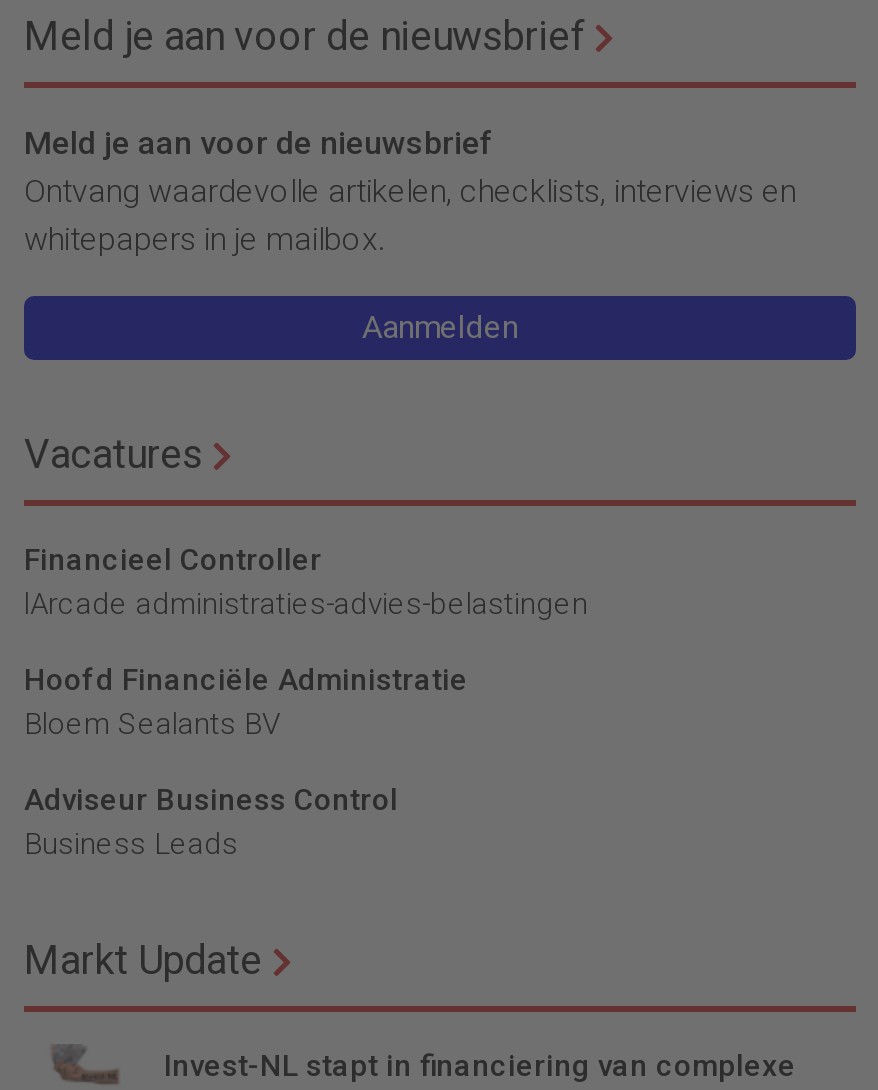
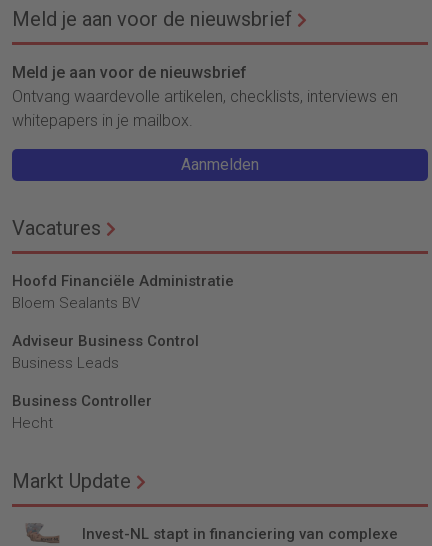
[24,543,588,623] Financieel Controller | lArcade administraties-advies-belastingen -> none
moved [24,663,468,863] -> [12,272,234,372]: Hoofd Financiële Administratie | Bloem Sealants BV | Adviseur Business Control | Business Leads
none -> [12,392,152,432] Business Controller | Hecht

